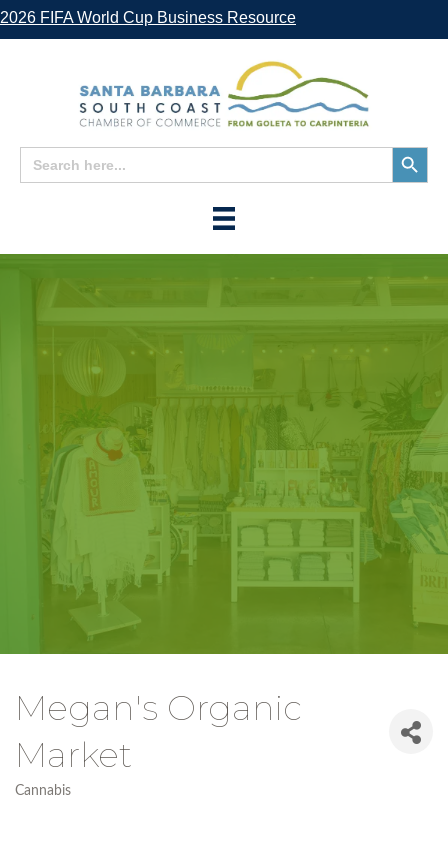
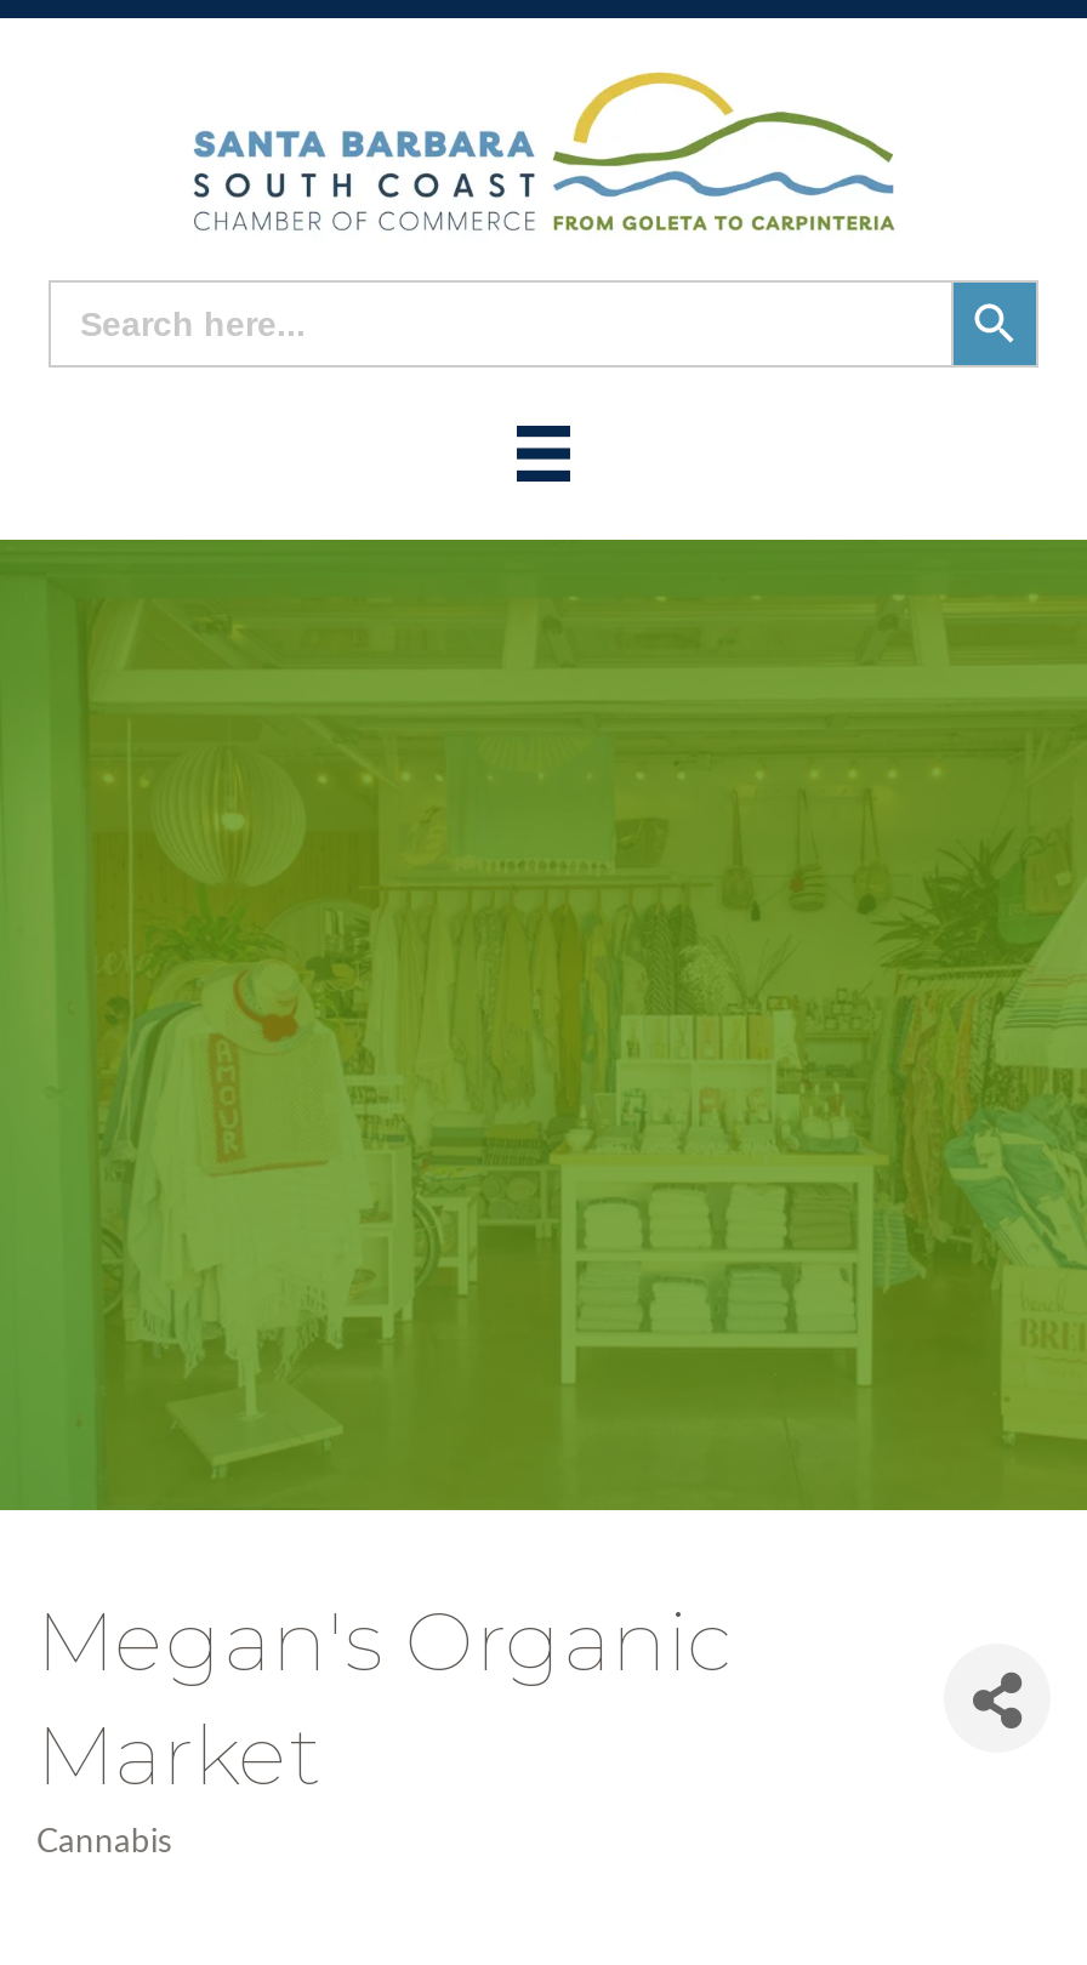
[0,9,296,26] 2026 FIFA World Cup Business Resource -> none

